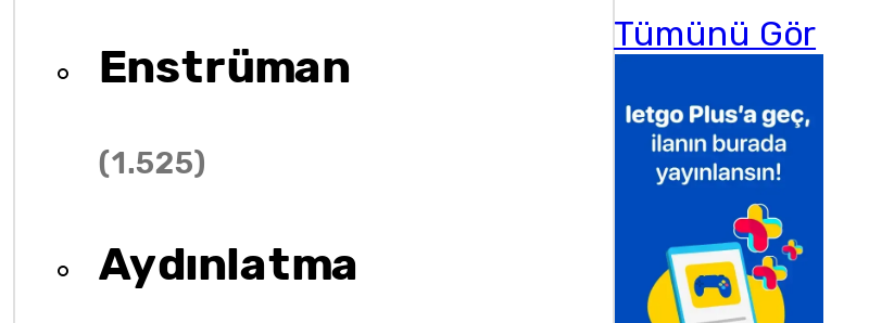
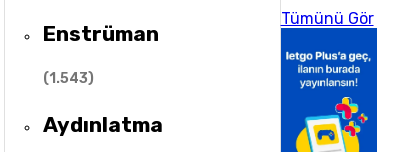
[98,146,207,183] (1.525) -> [43,70,94,87] (1.543)

